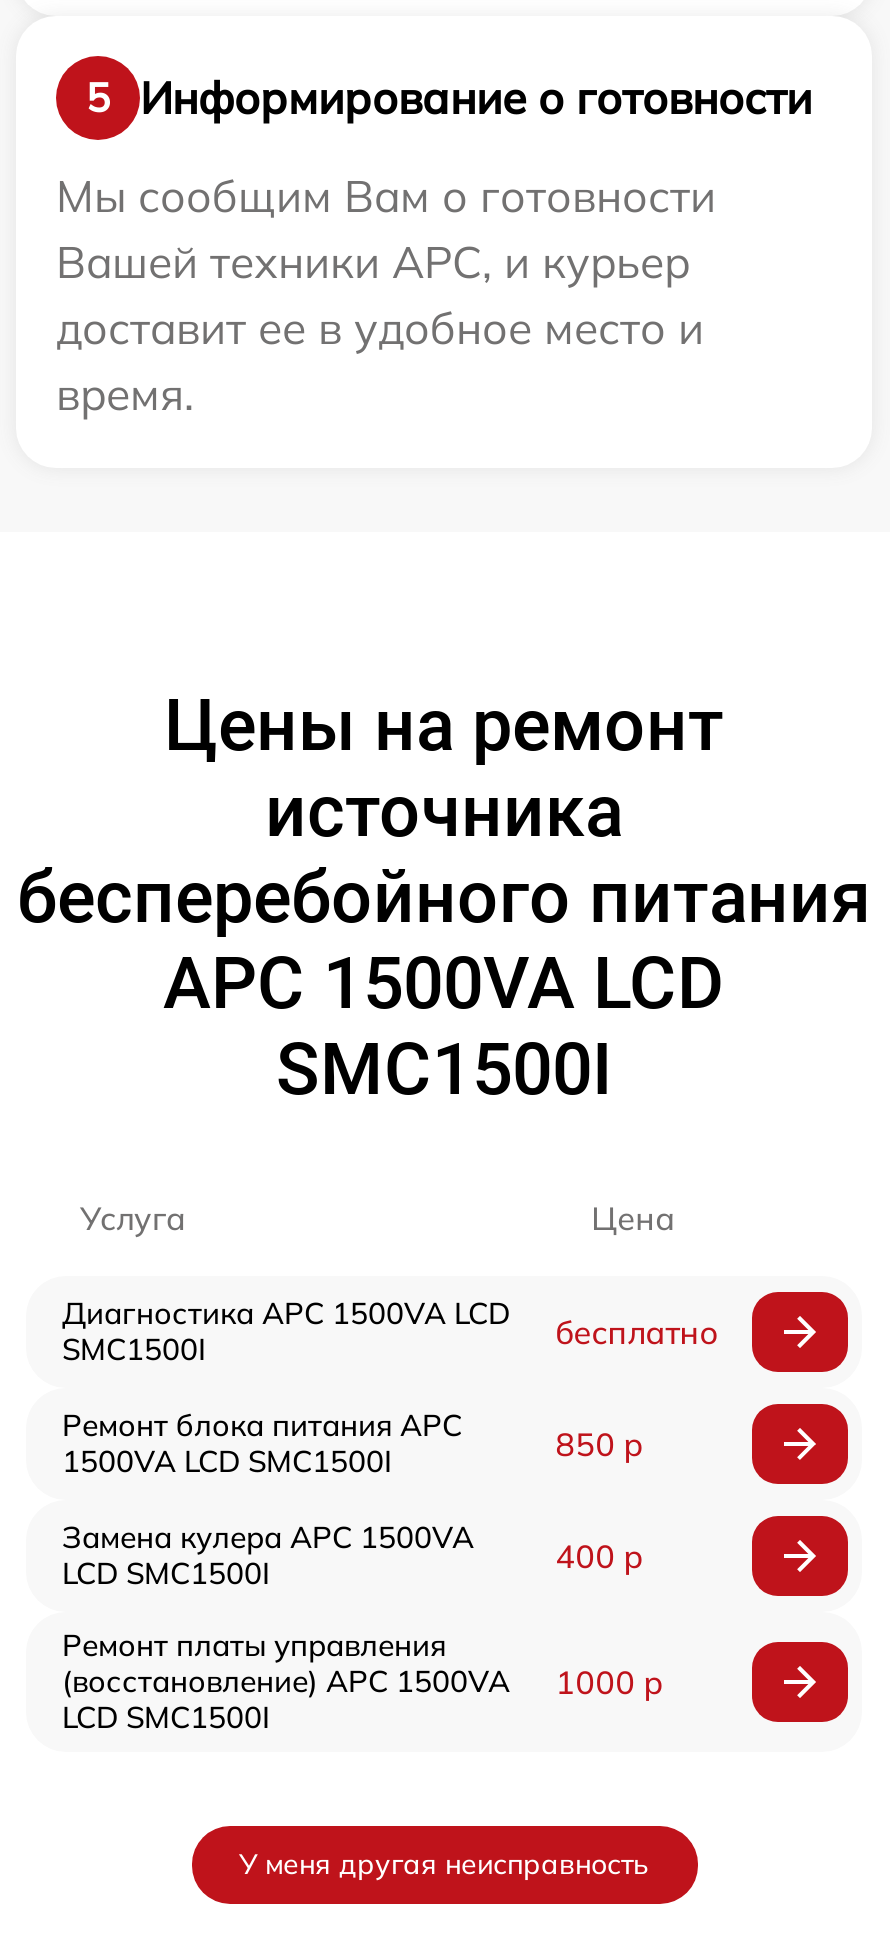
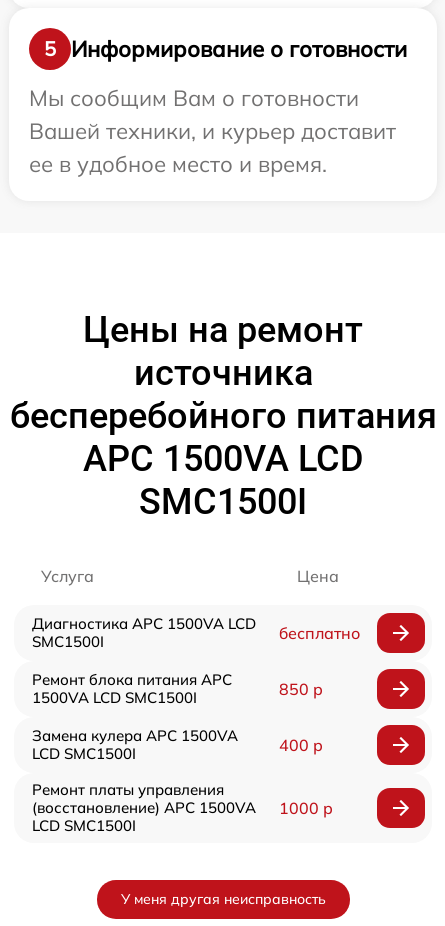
[56,234,704,422] Вашей техники APC, и курьер | доставит ее в удобное место и | время. -> [29,117,396,178] Вашей техники, и курьер доставит | ее в удобное место и время.

